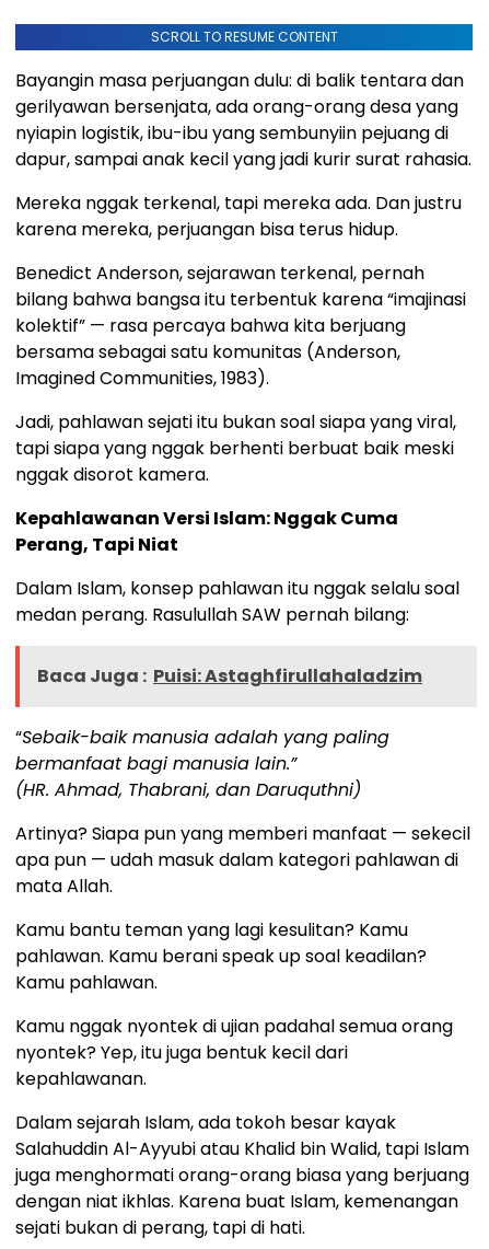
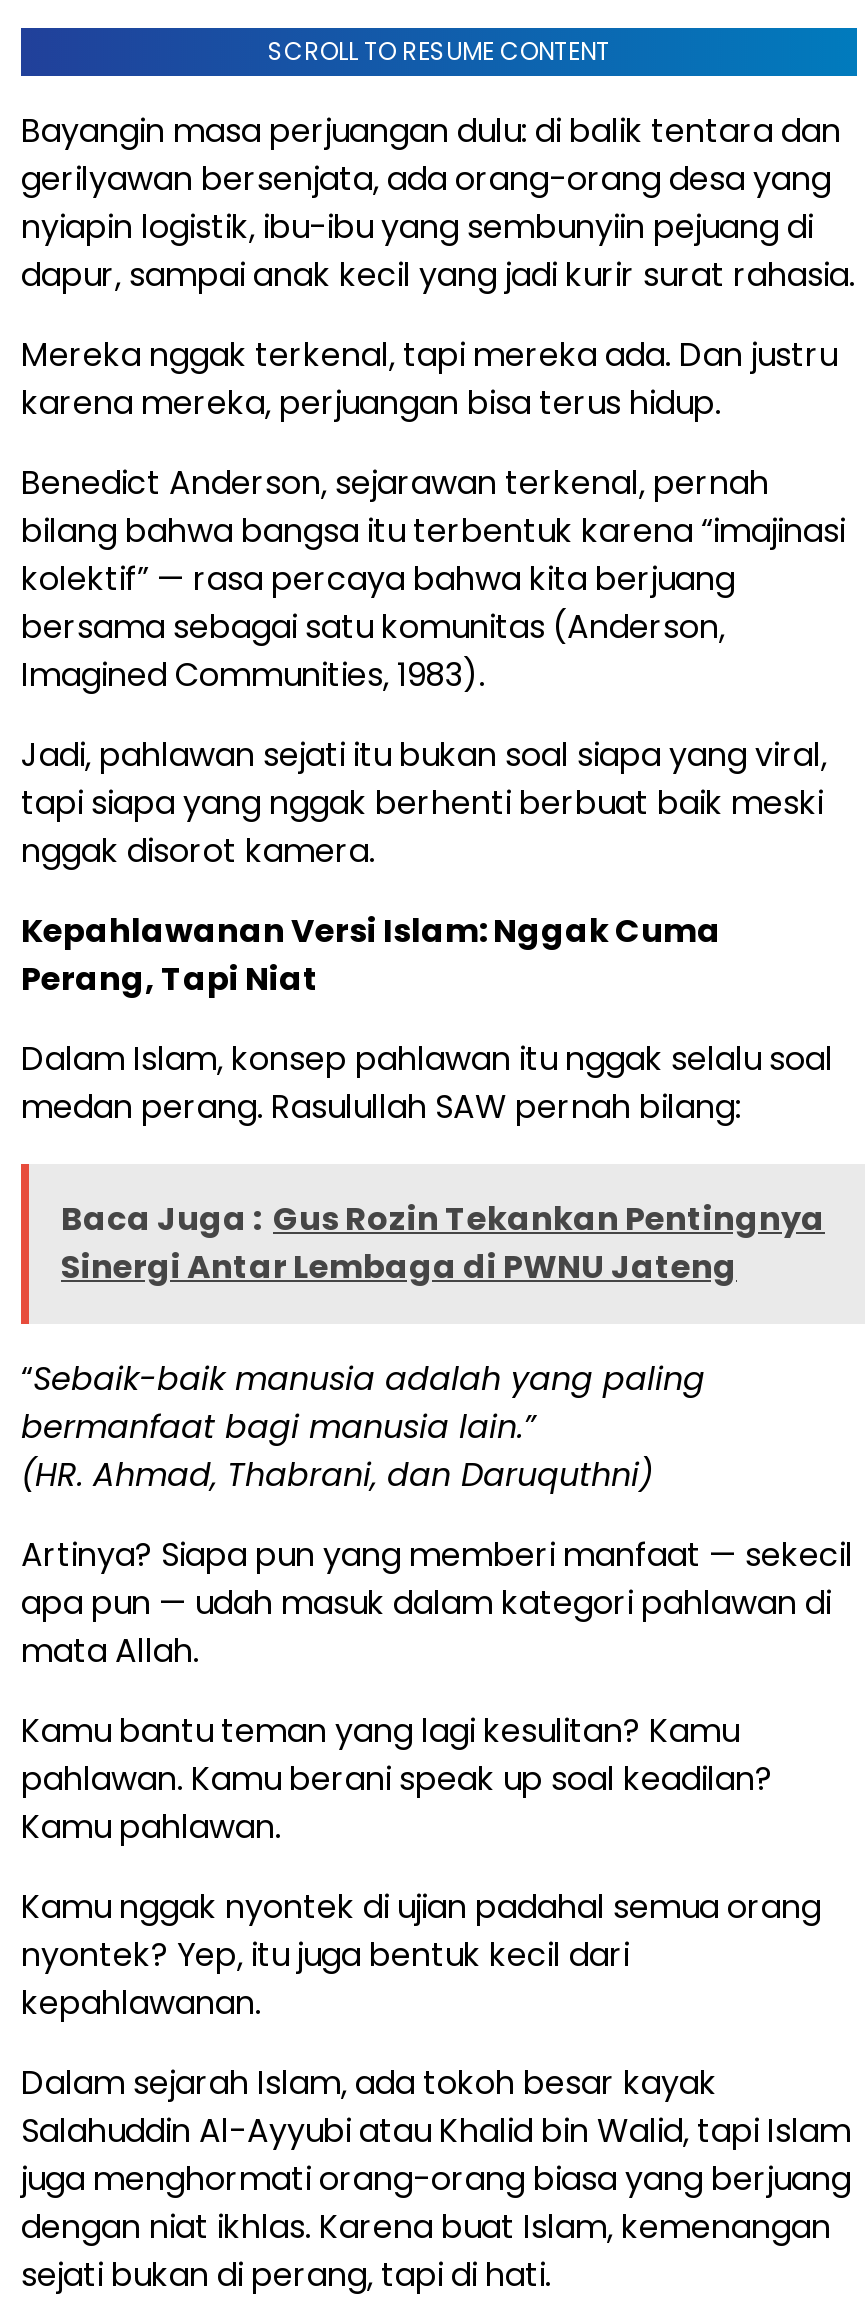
[37,663,422,688] Baca Juga : Puisi: Astaghfirullahaladzim -> [61,1195,825,1289] Baca Juga : Gus Rozin Tekankan Pentingnya | Sinergi Antar Lembaga di PWNU Jateng

